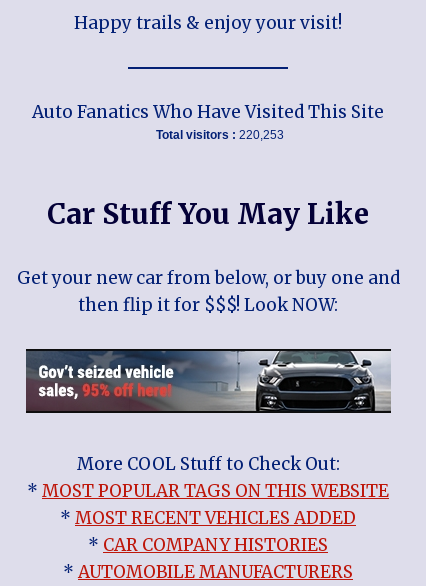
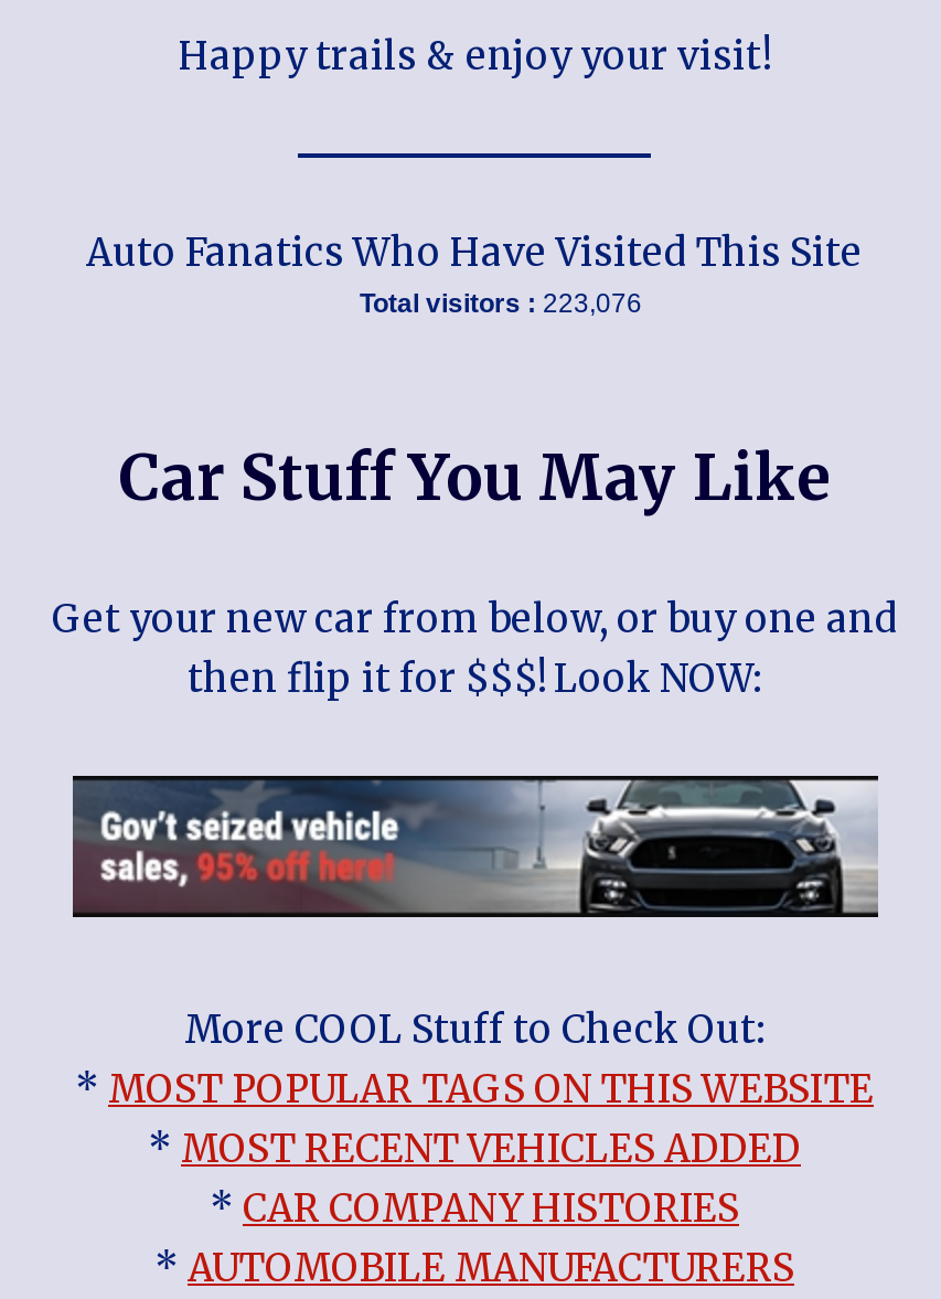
[156,128,284,142] Total visitors : 220,253 -> [360,287,642,318] Total visitors : 223,076

